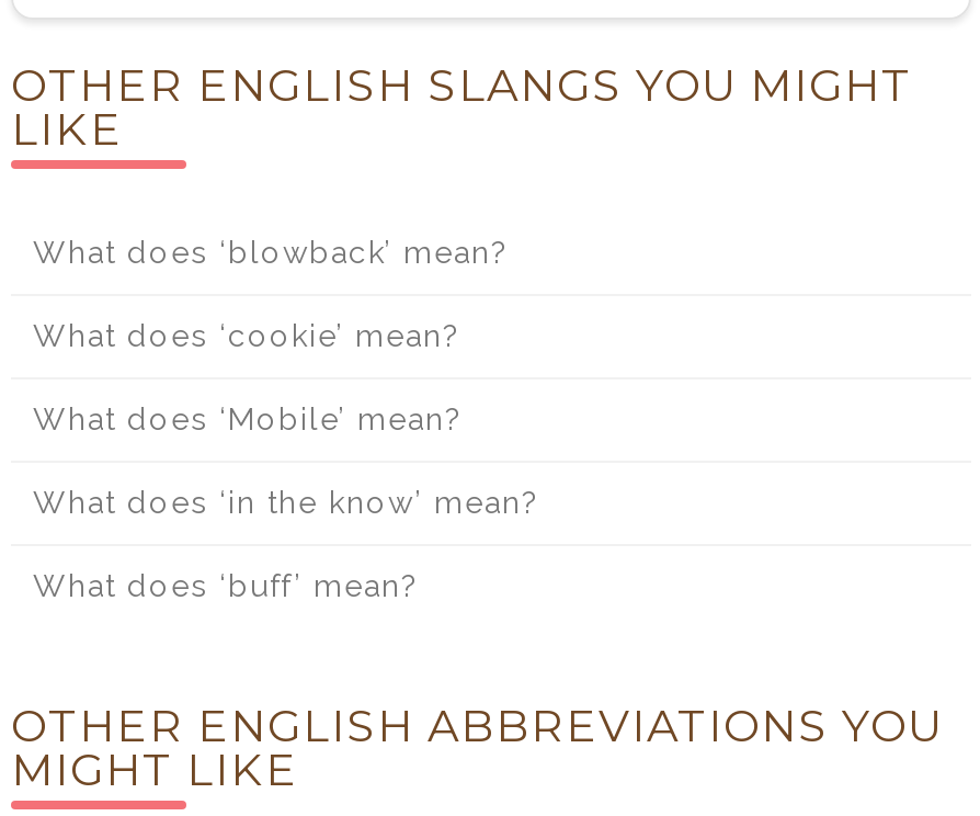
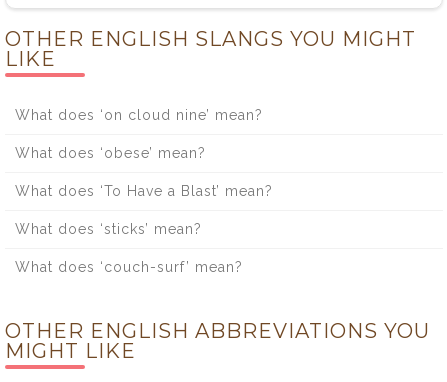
[33,234,509,269] What does ‘blowback’ mean? -> [15,107,263,123] What does ‘on cloud nine’ mean?
[33,317,460,352] What does ‘cookie’ mean? -> [15,145,206,161] What does ‘obese’ mean?
[33,401,463,436] What does ‘Mobile’ mean? -> [15,183,273,199] What does ‘To Have a Blast’ mean?
[33,484,539,519] What does ‘in the know’ mean? -> [15,221,202,237] What does ‘sticks’ mean?
[33,567,419,602] What does ‘buff’ mean? -> [15,259,243,275] What does ‘couch-surf’ mean?

